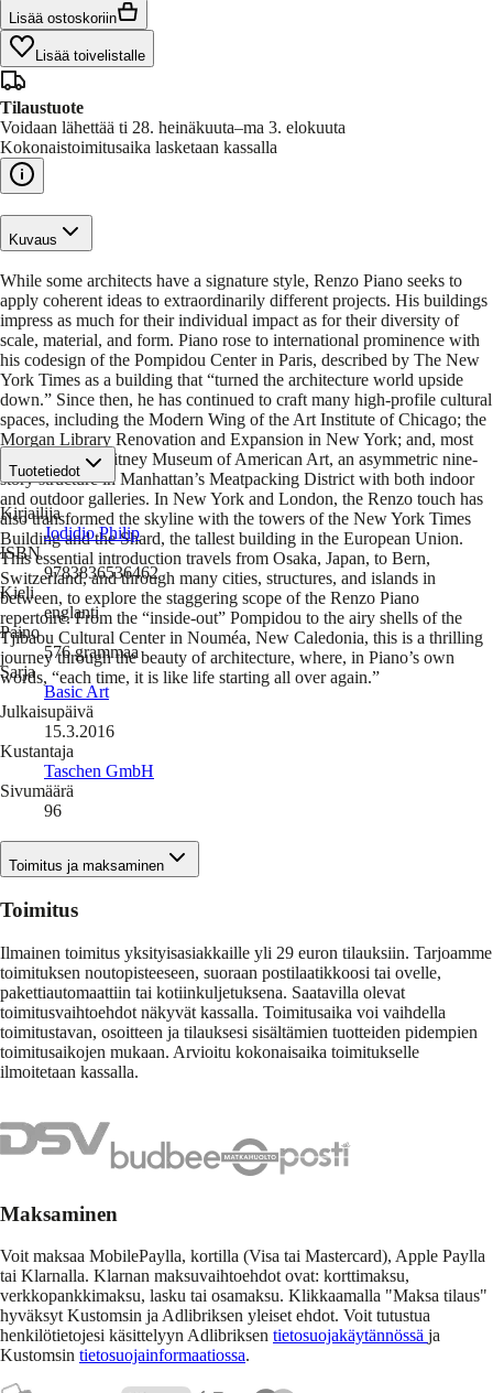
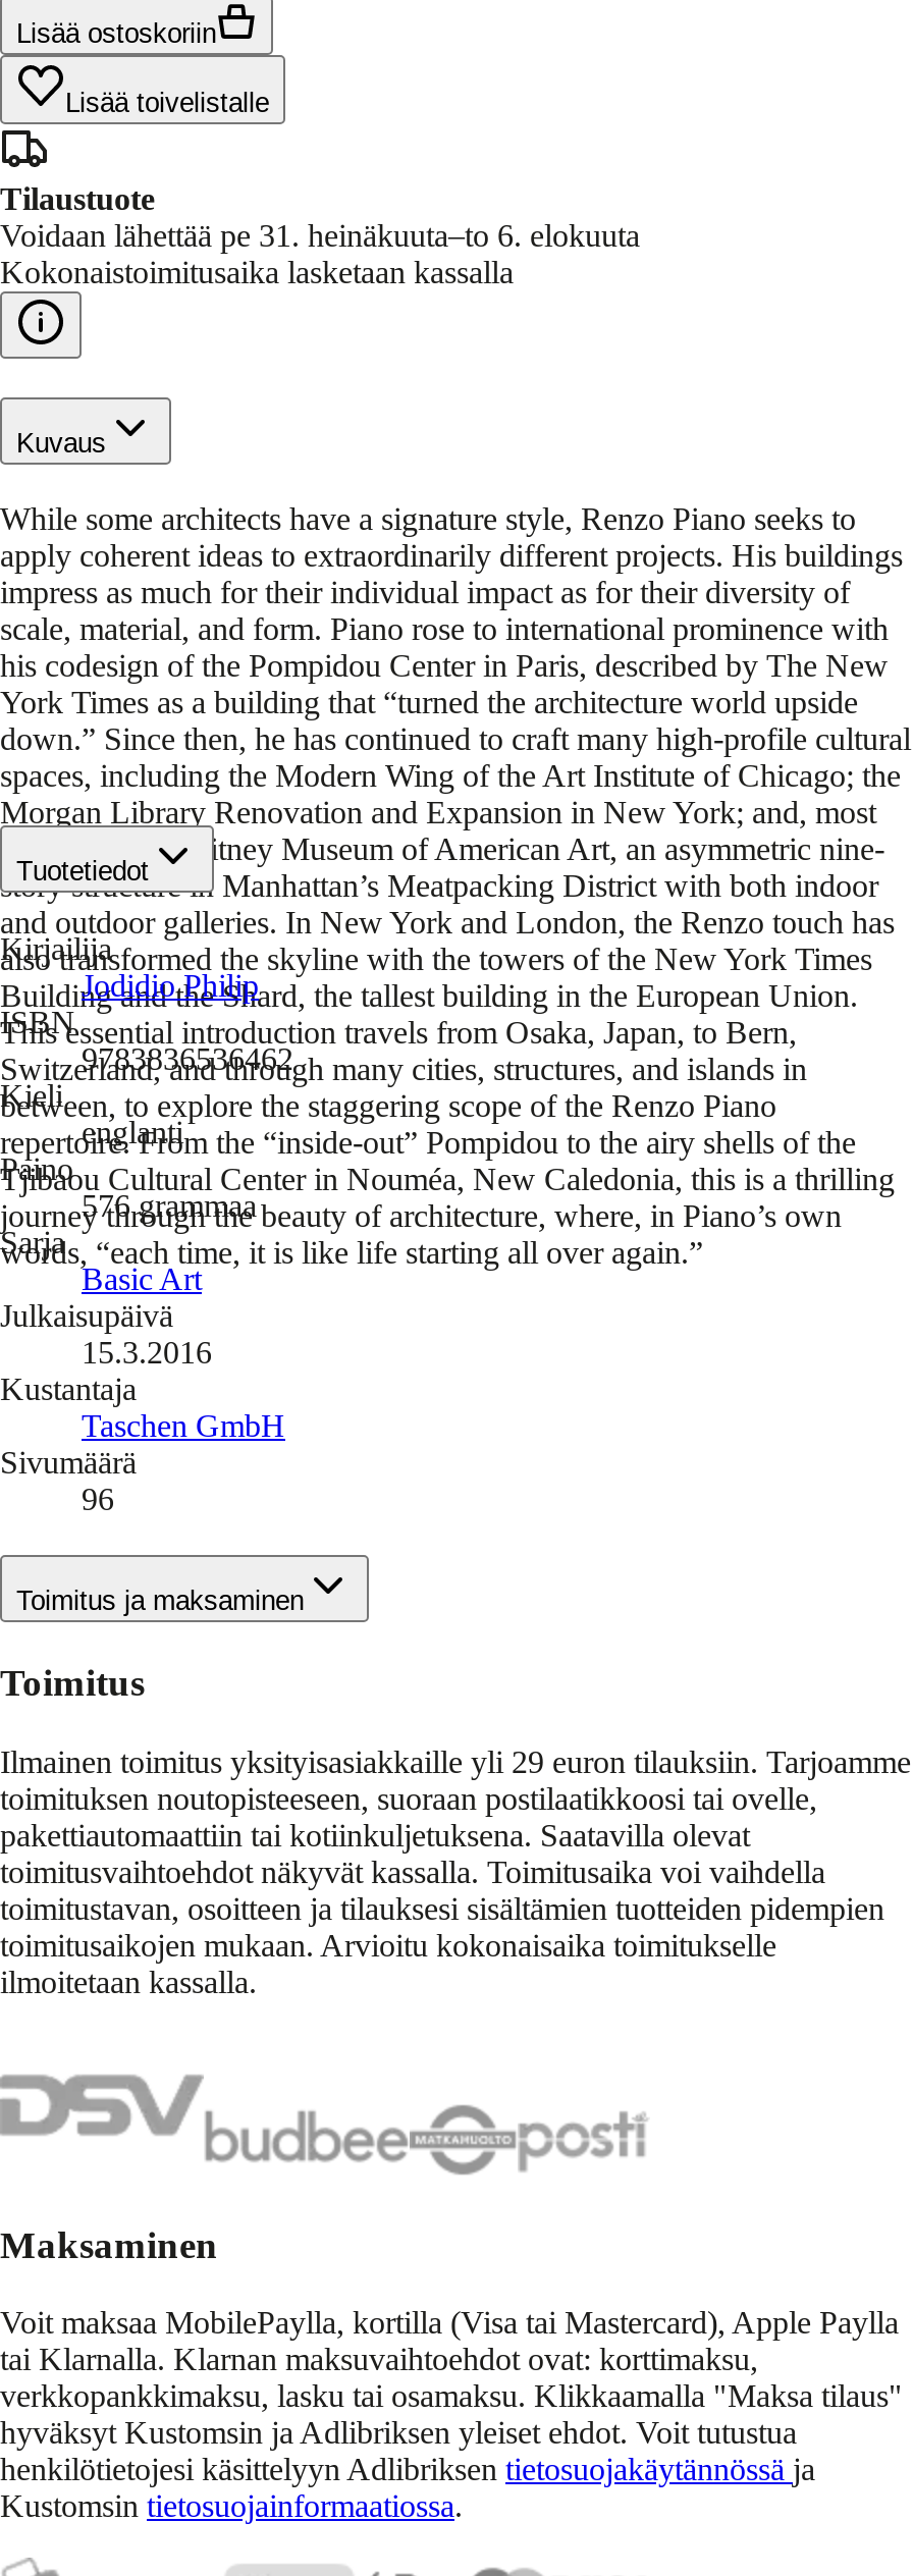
[0,118,346,137] Voidaan lähettää ti 28. heinäkuuta–ma 3. elokuuta -> [0,218,640,253] Voidaan lähettää pe 31. heinäkuuta–to 6. elokuuta

